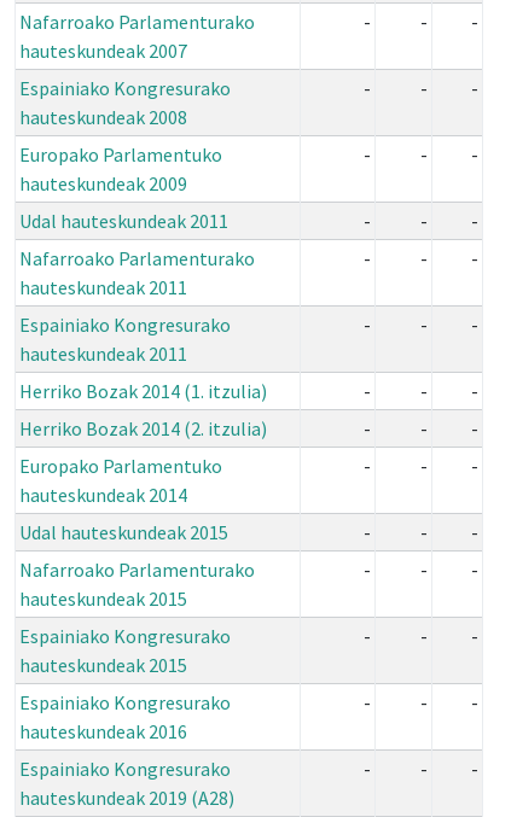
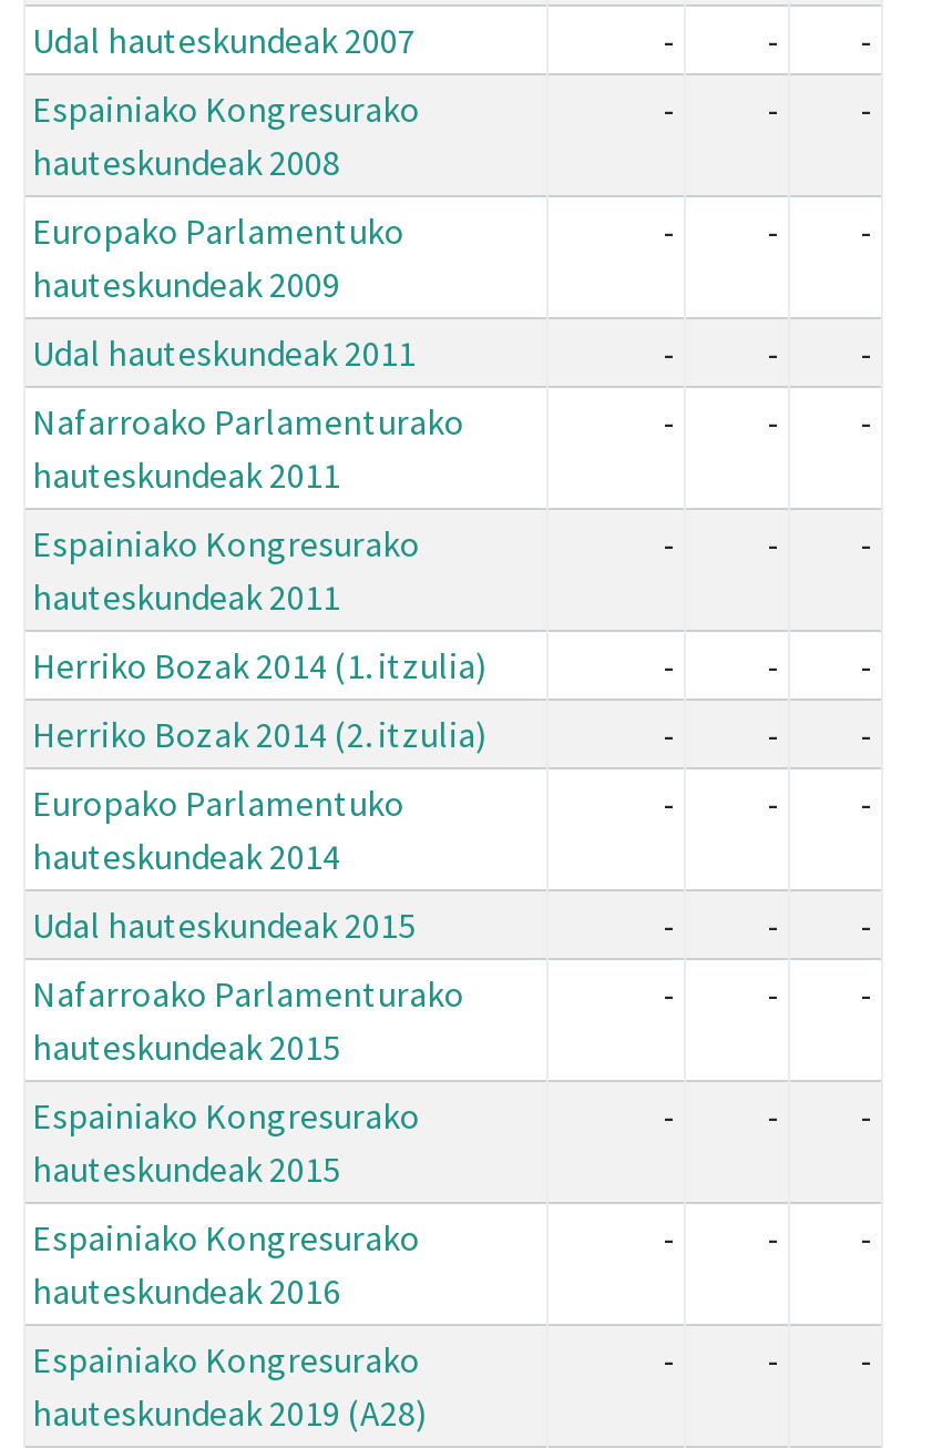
[19,10,255,63] Nafarroako Parlamenturako | hauteskundeak 2007 -> [32,18,416,62] Udal hauteskundeak 2007

